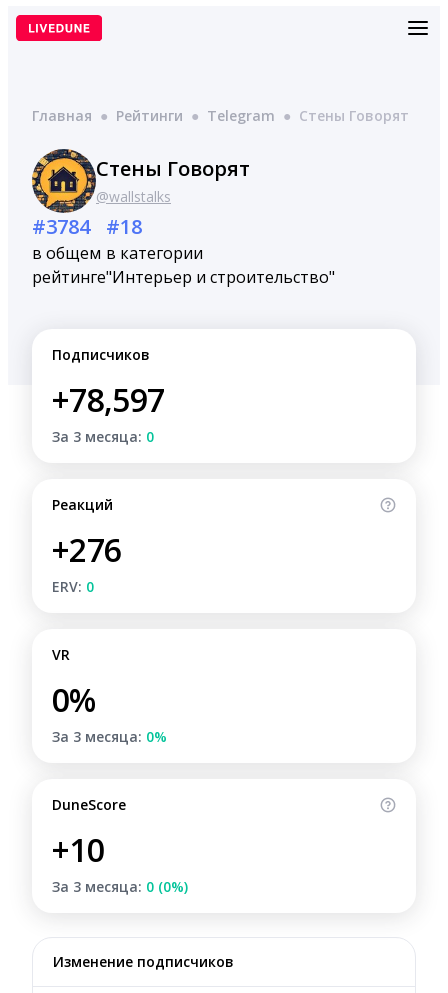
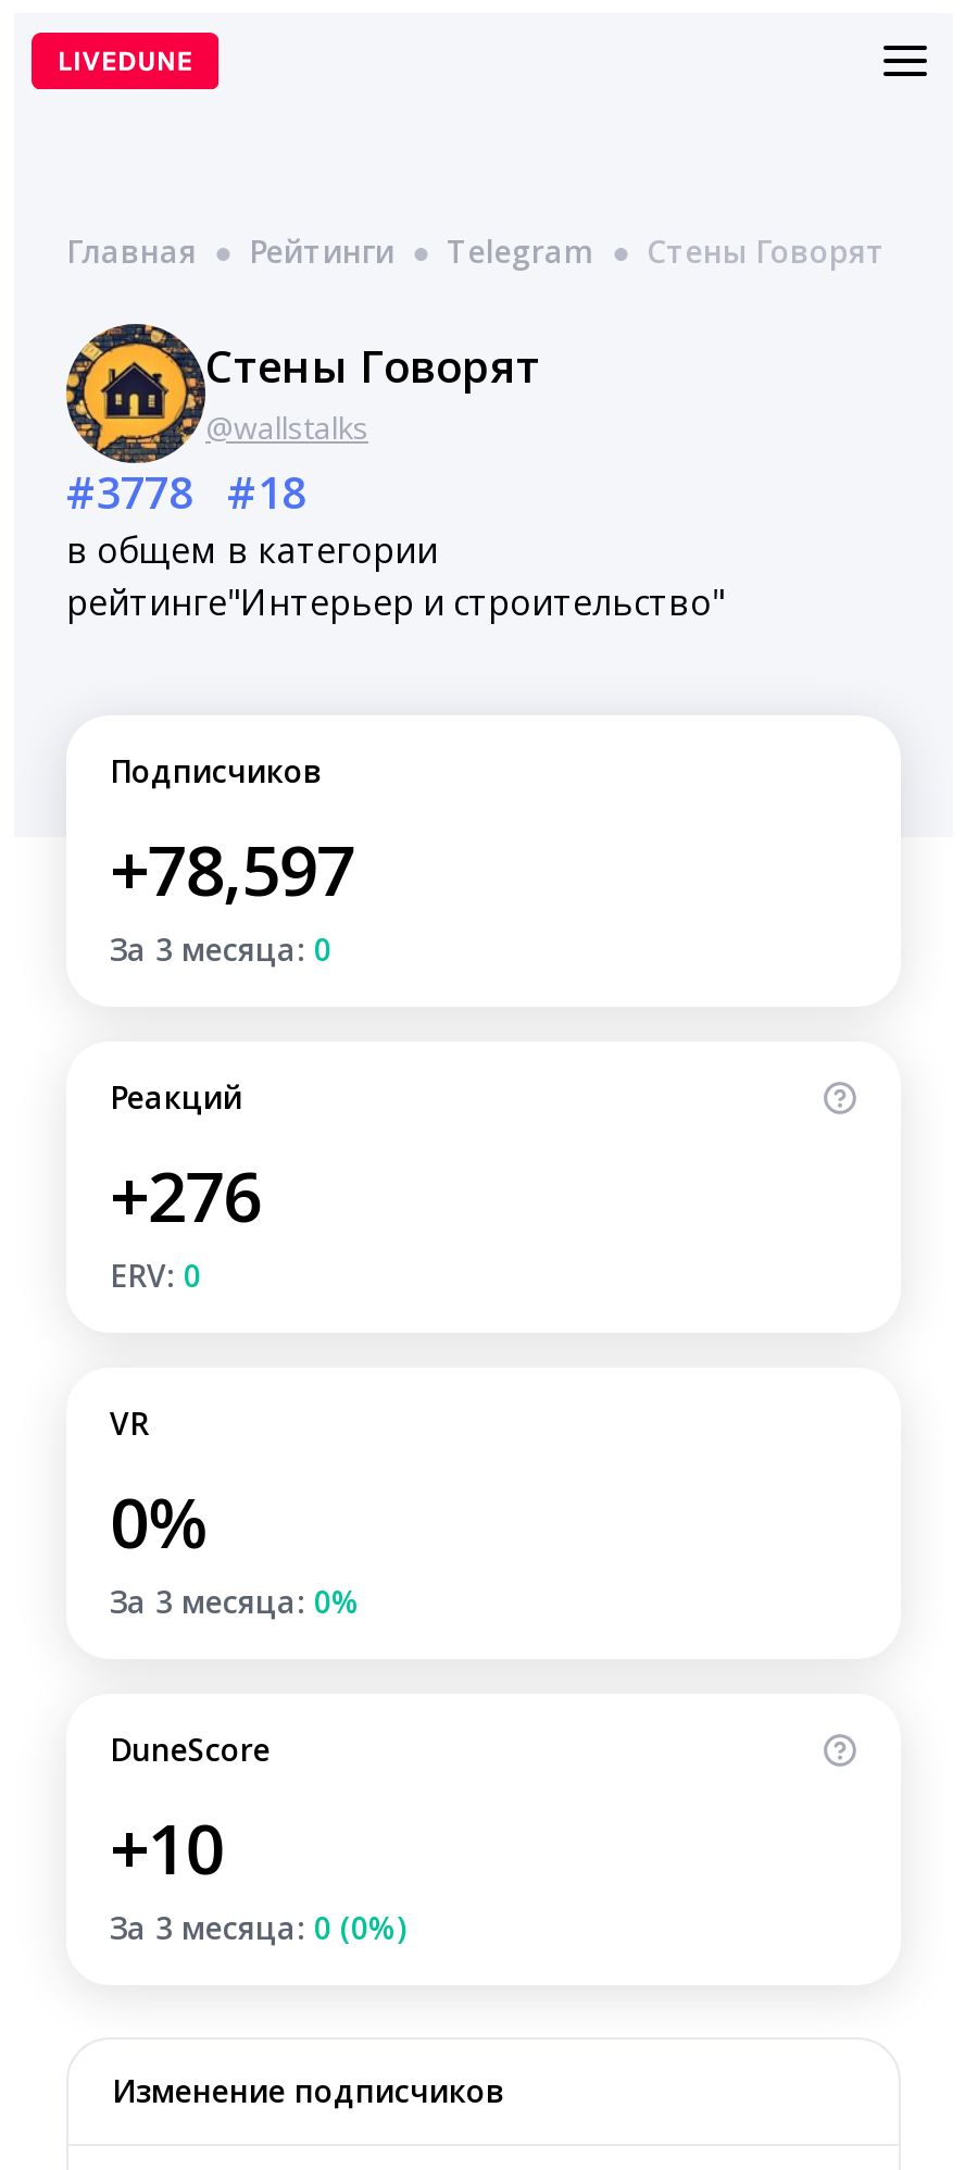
[32,213,142,240] #3784 #18 -> [66,463,305,522] #3778 #18

